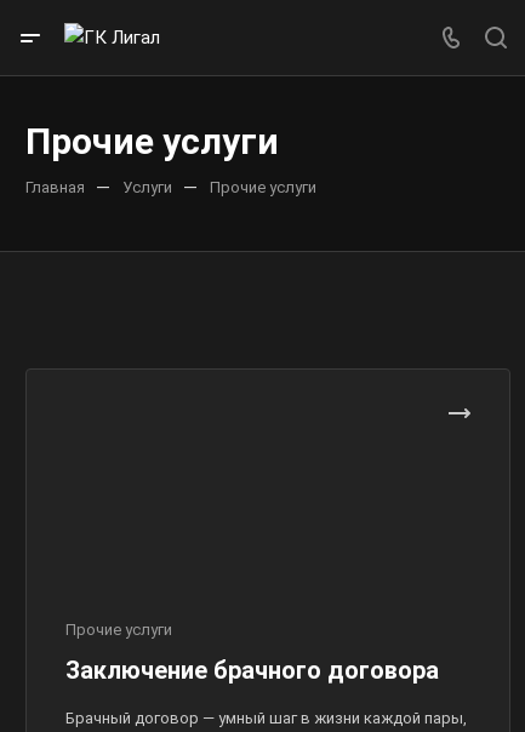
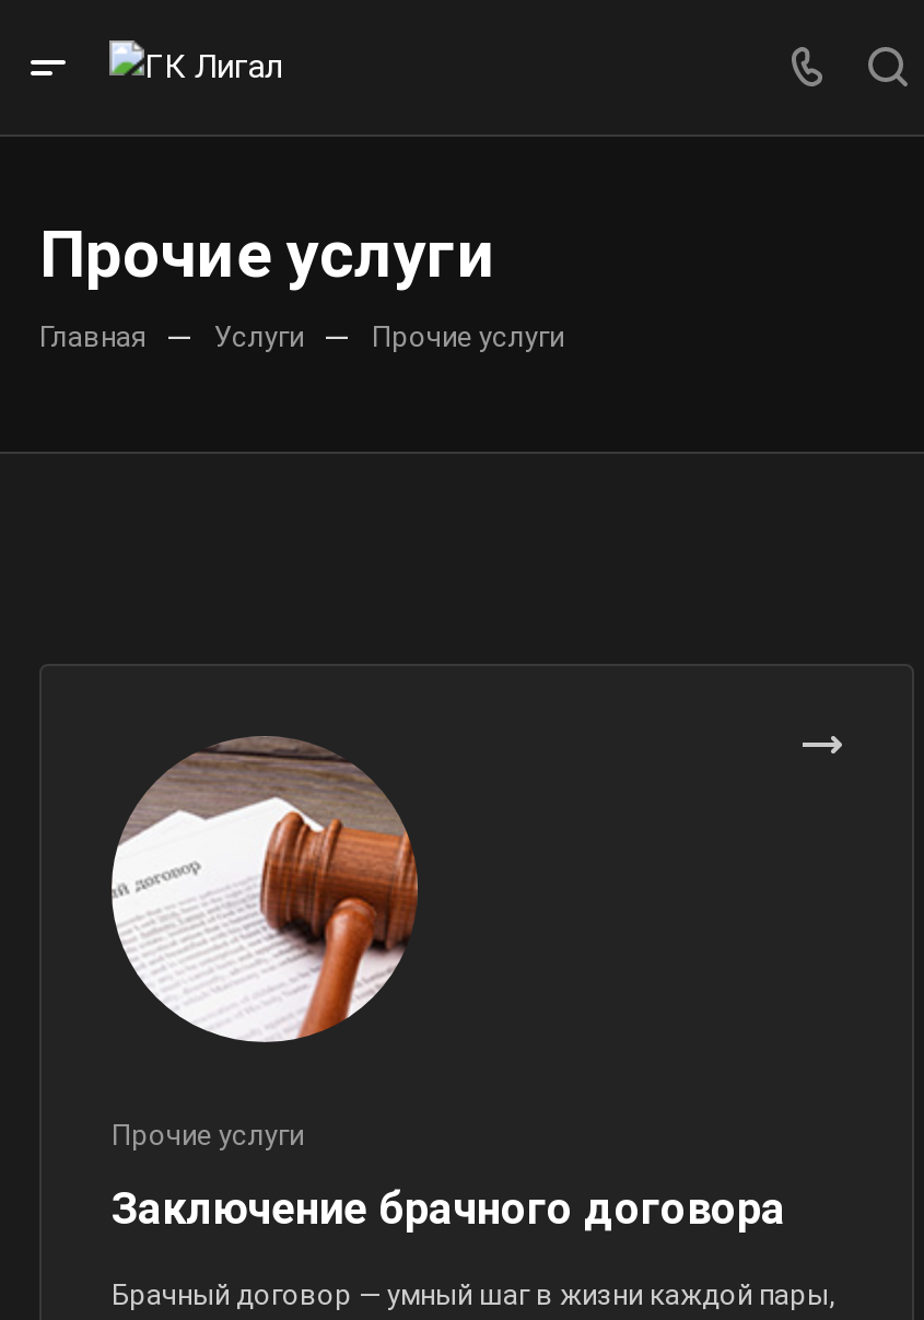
none -> [109,736,420,1044] [image]

